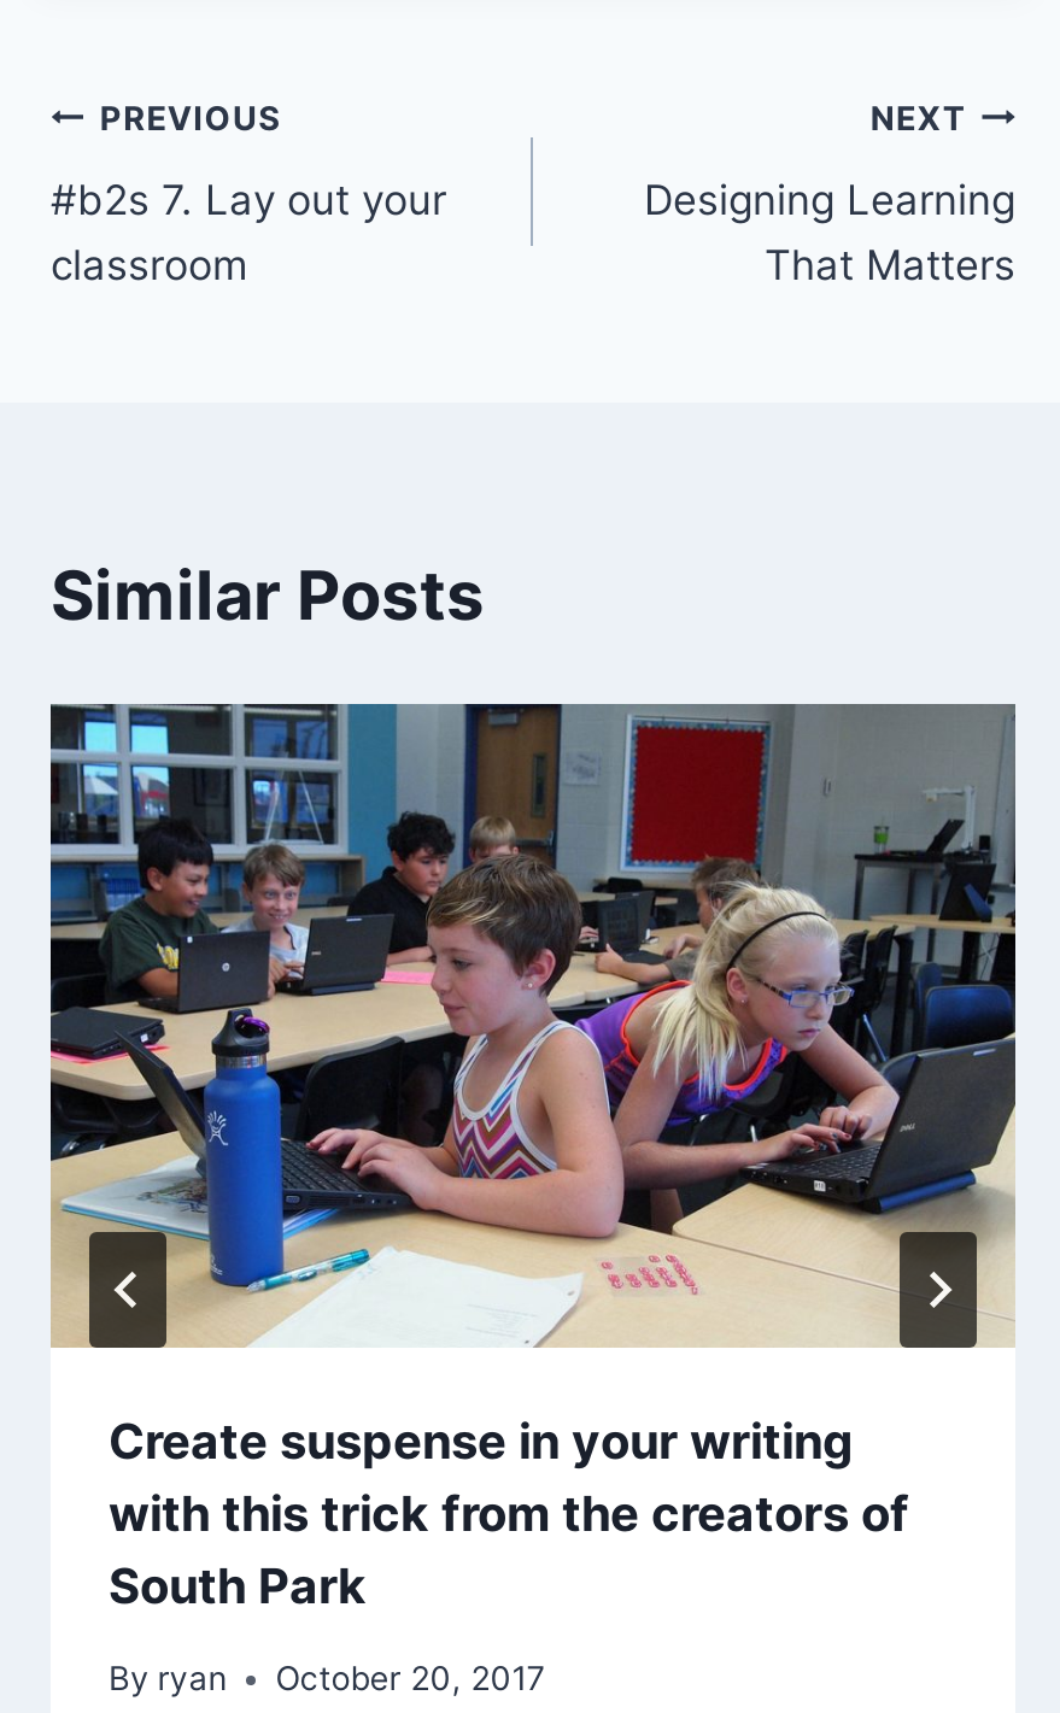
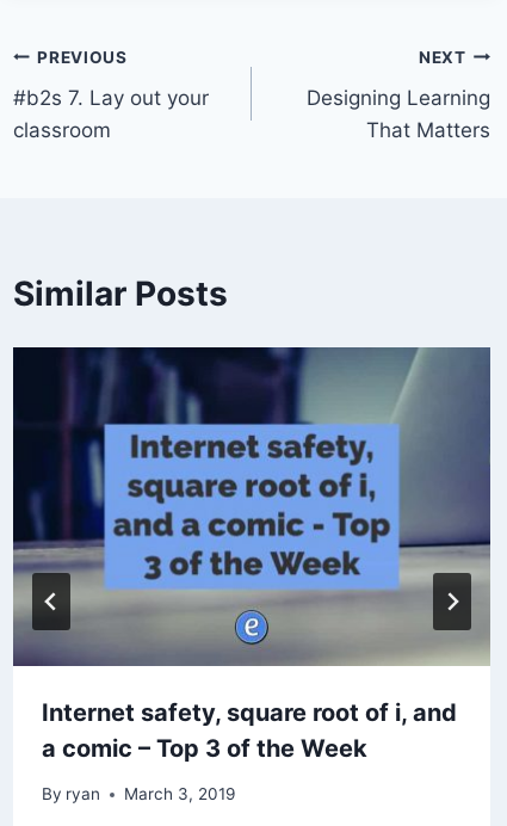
[48,702,1018,1615] [image] | Create suspense in your writing | with this trick from the creators of | South Park -> [12,346,490,763] [image] | Internet safety, square root of i, and | a comic – Top 3 of the Week
[109,1660,546,1699] By ryan October 20, 2017 -> [42,785,235,804] By ryan March 3, 2019

